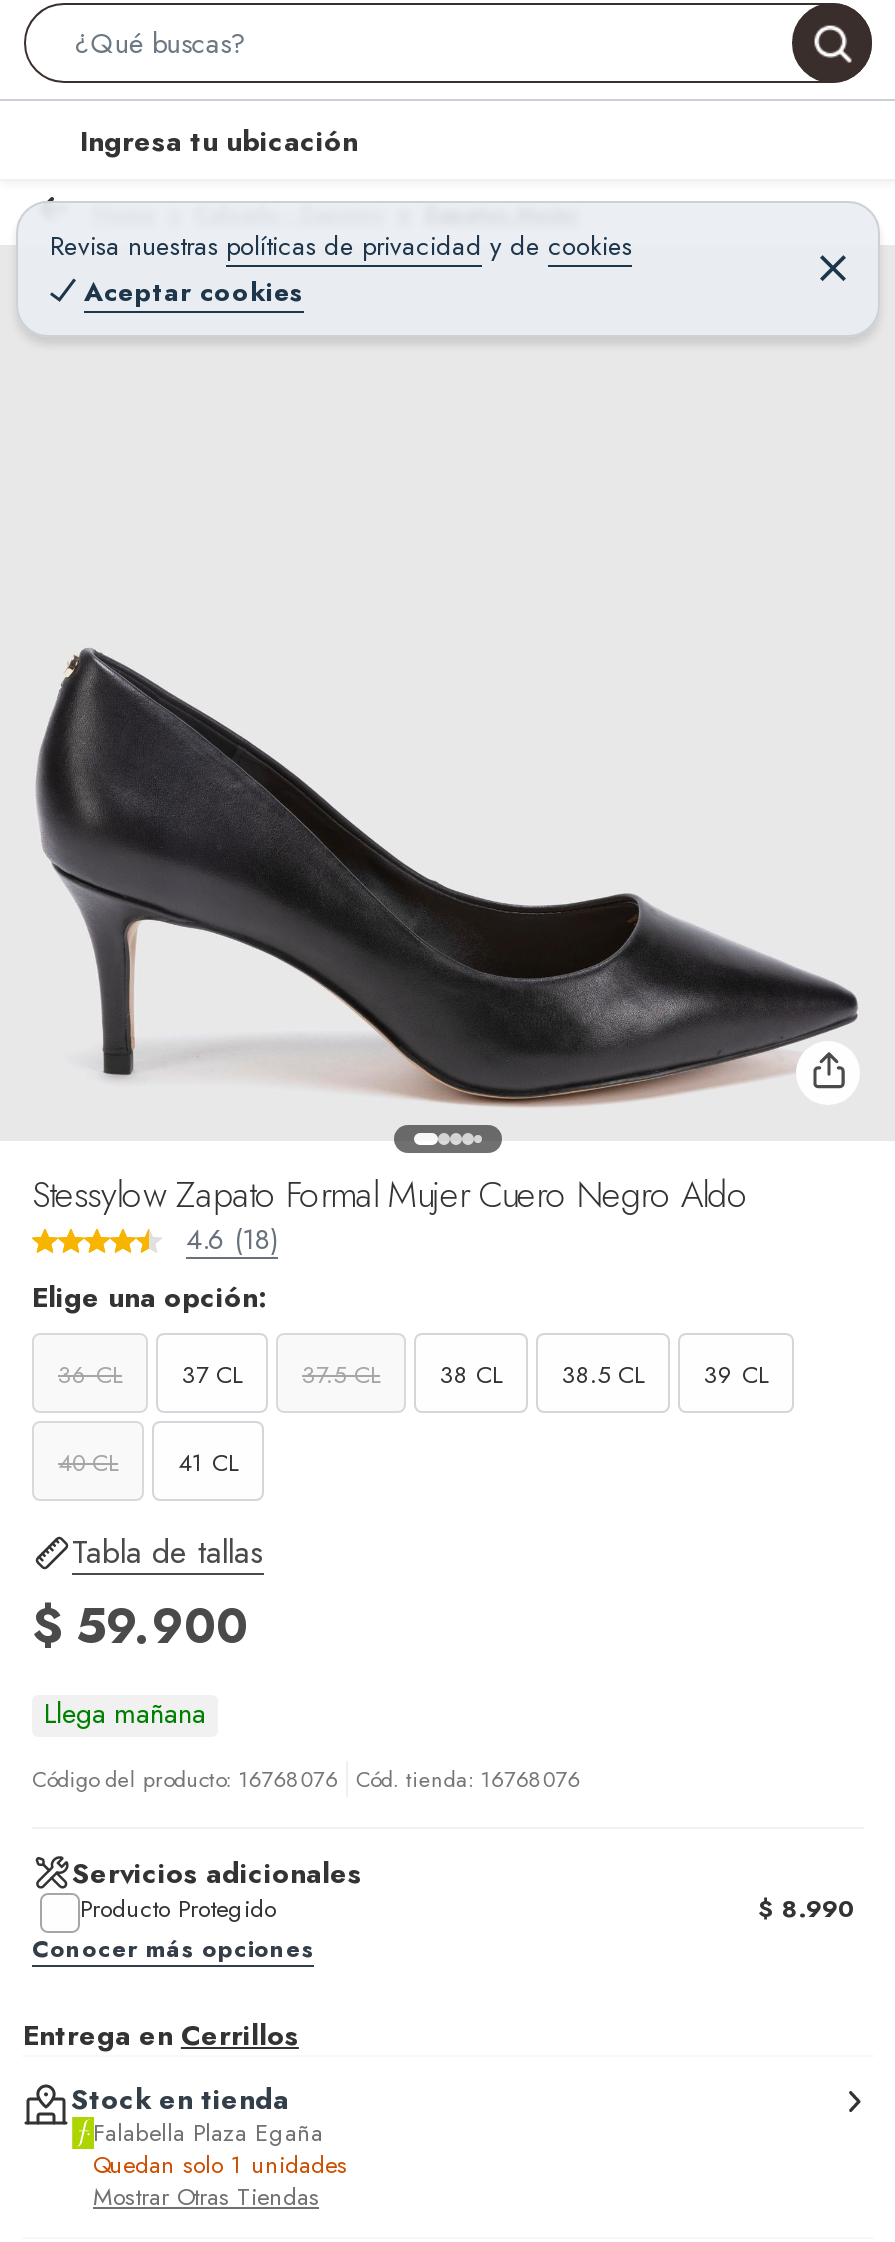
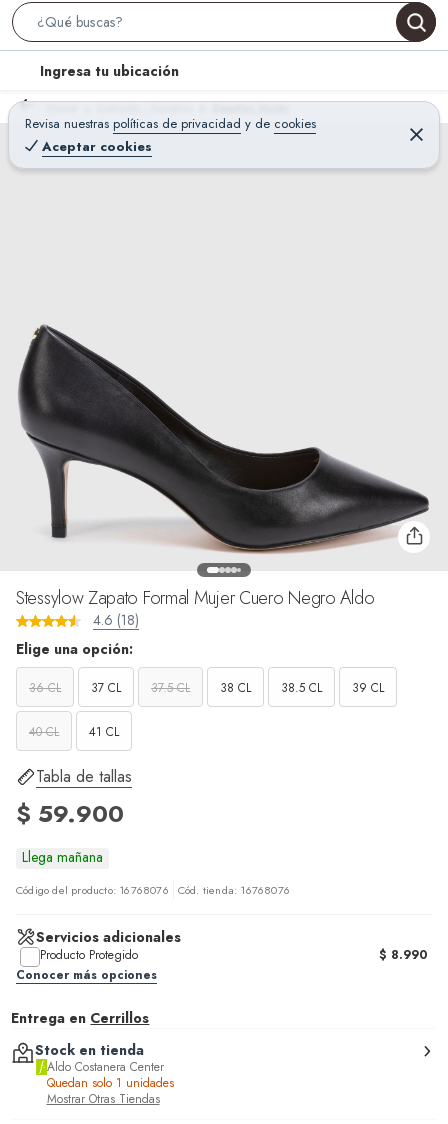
[93,2115,323,2151] Falabella Plaza Egaña -> [46,1058,163,1076] Aldo Costanera Center

